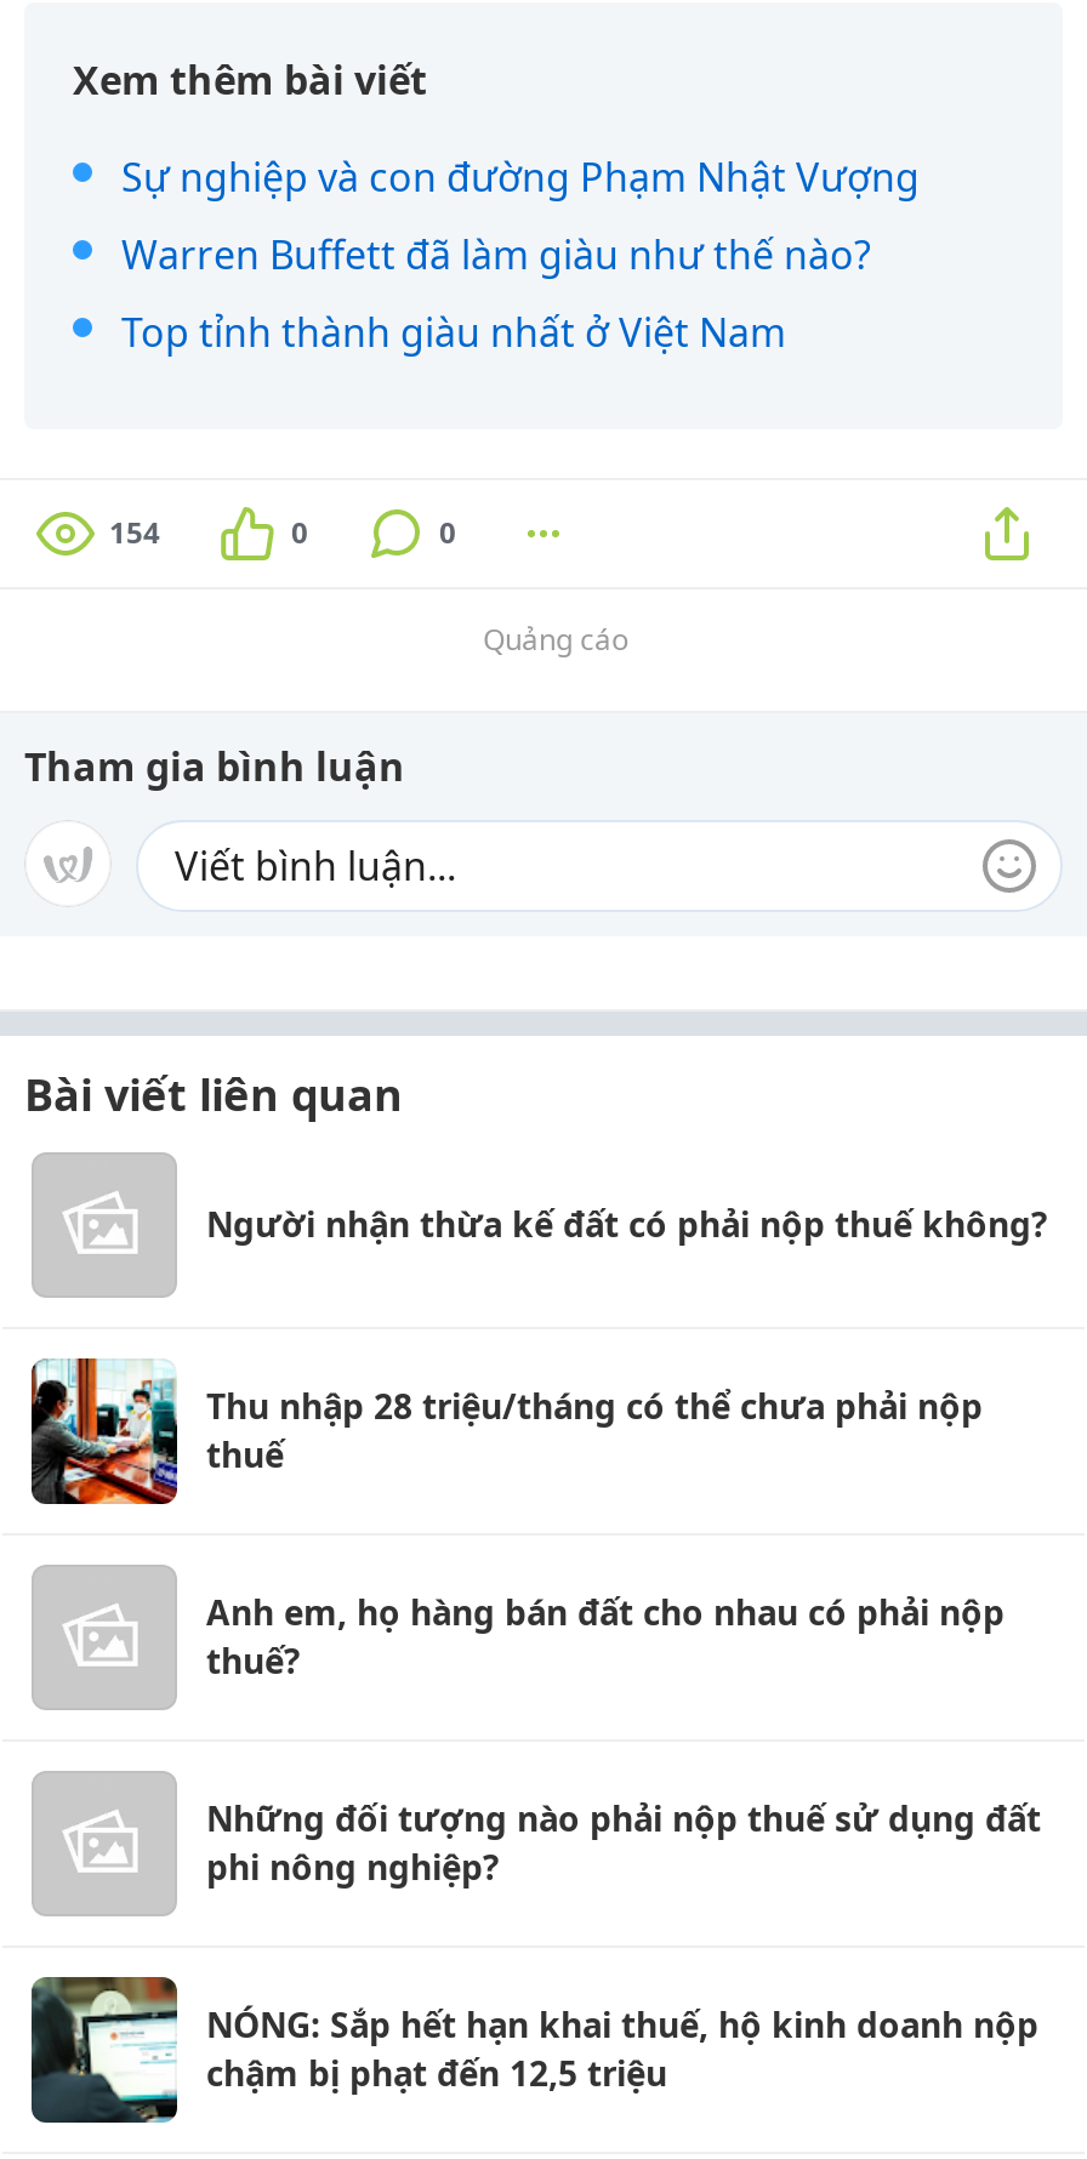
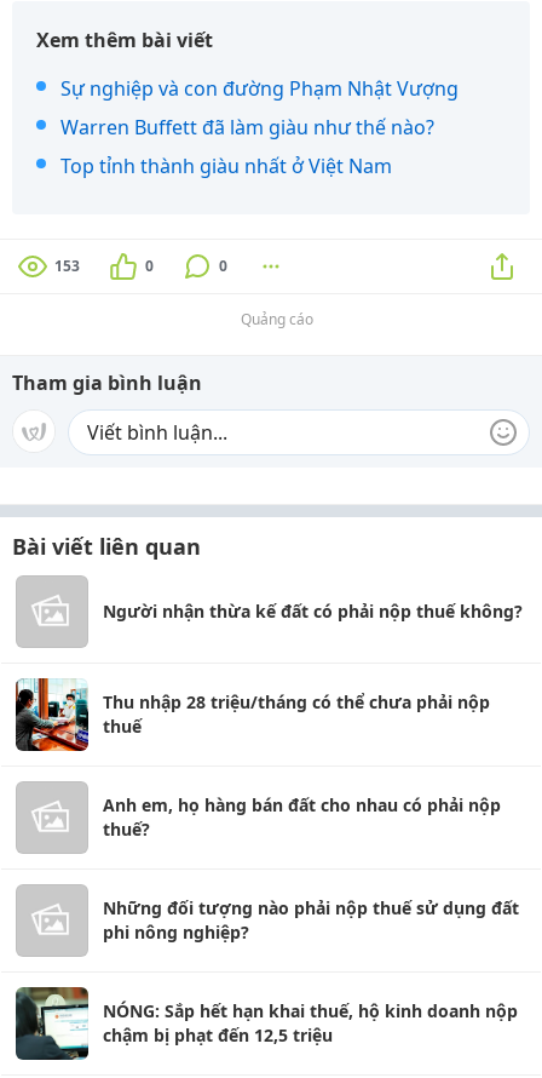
[109,512,160,553] 154 -> [54,256,80,276] 153

